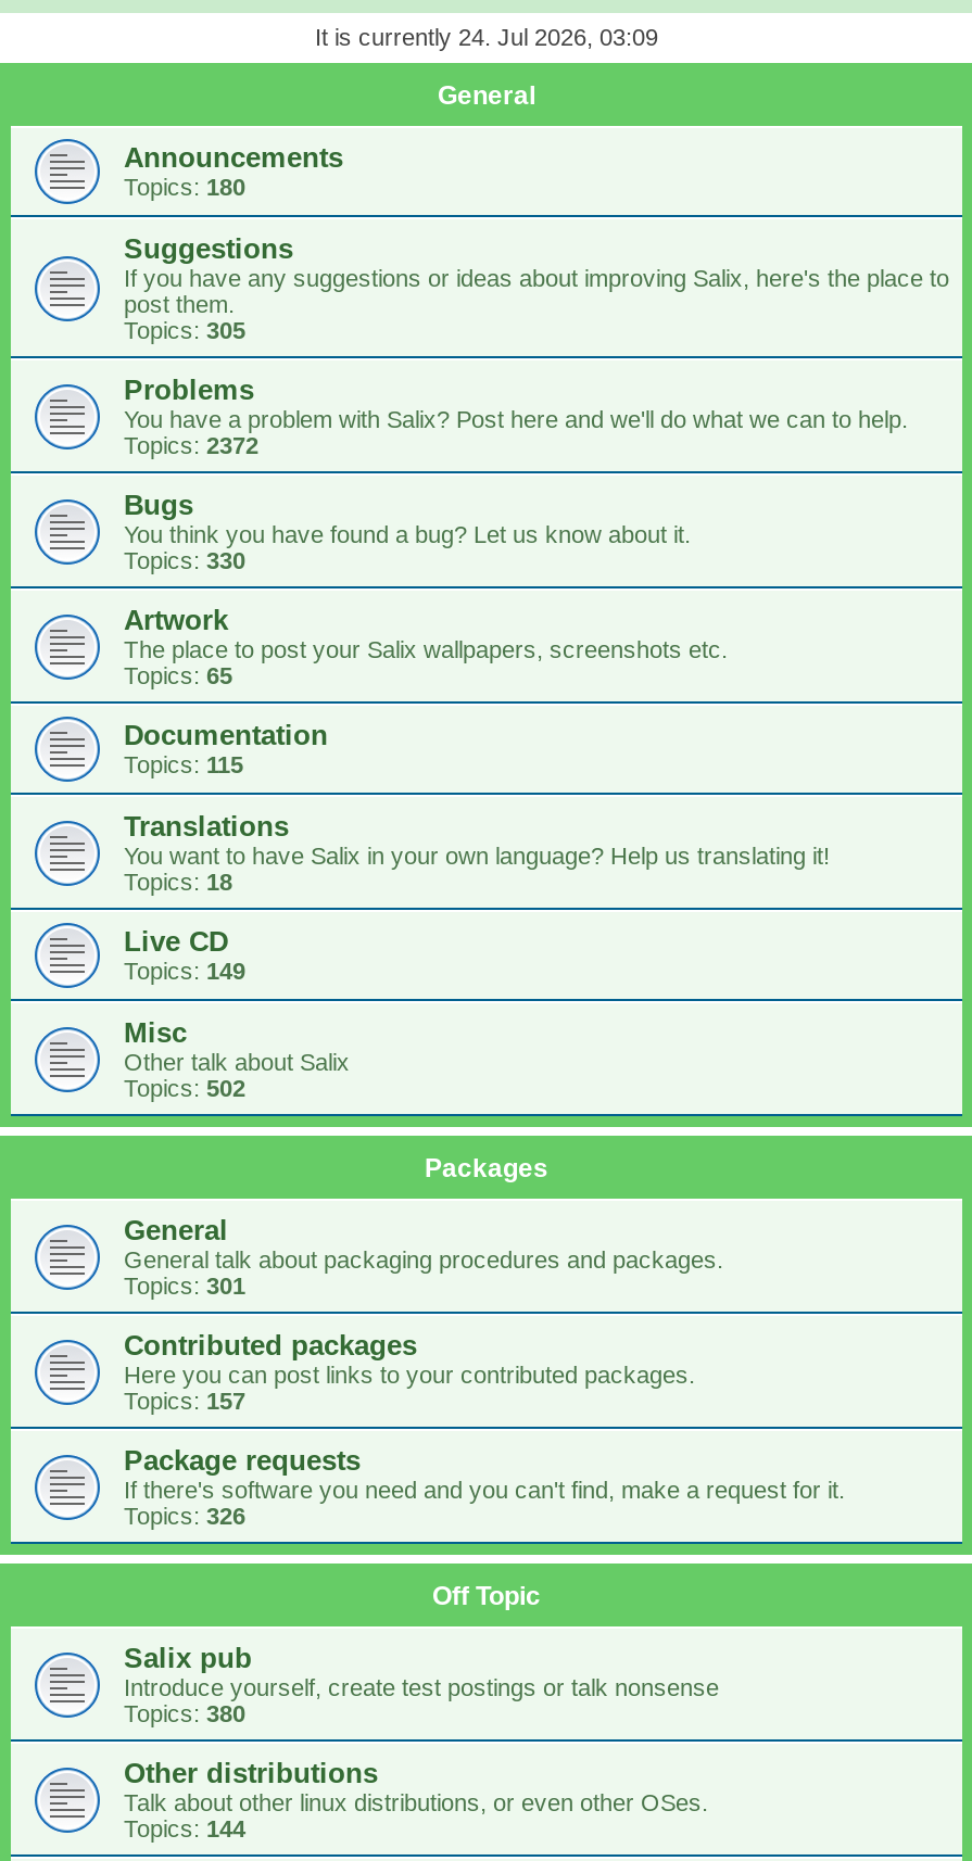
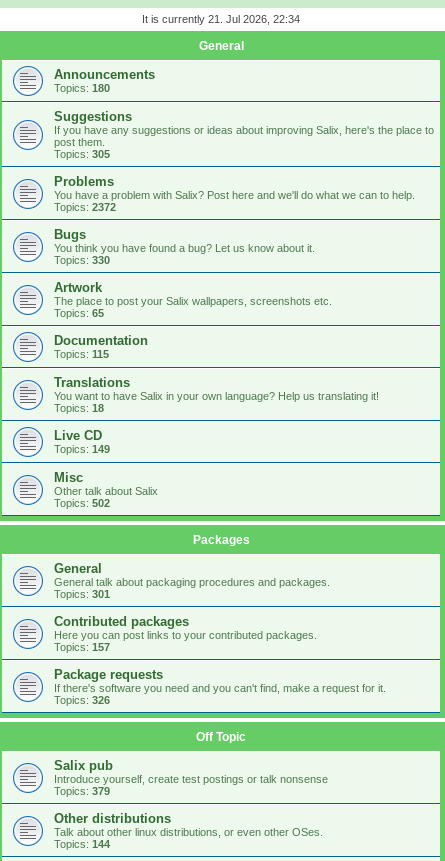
[315,24,658,50] It is currently 24. Jul 2026, 03:09 -> [142,13,300,25] It is currently 21. Jul 2026, 22:34
[124,1700,245,1726] Topics: 380 -> [54,785,110,797] Topics: 379

